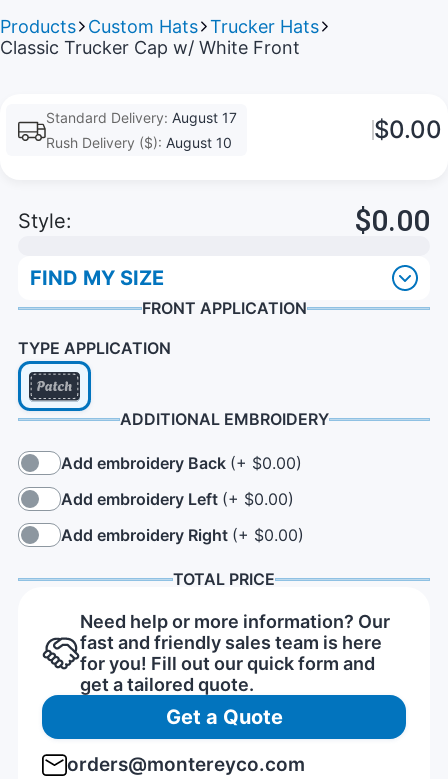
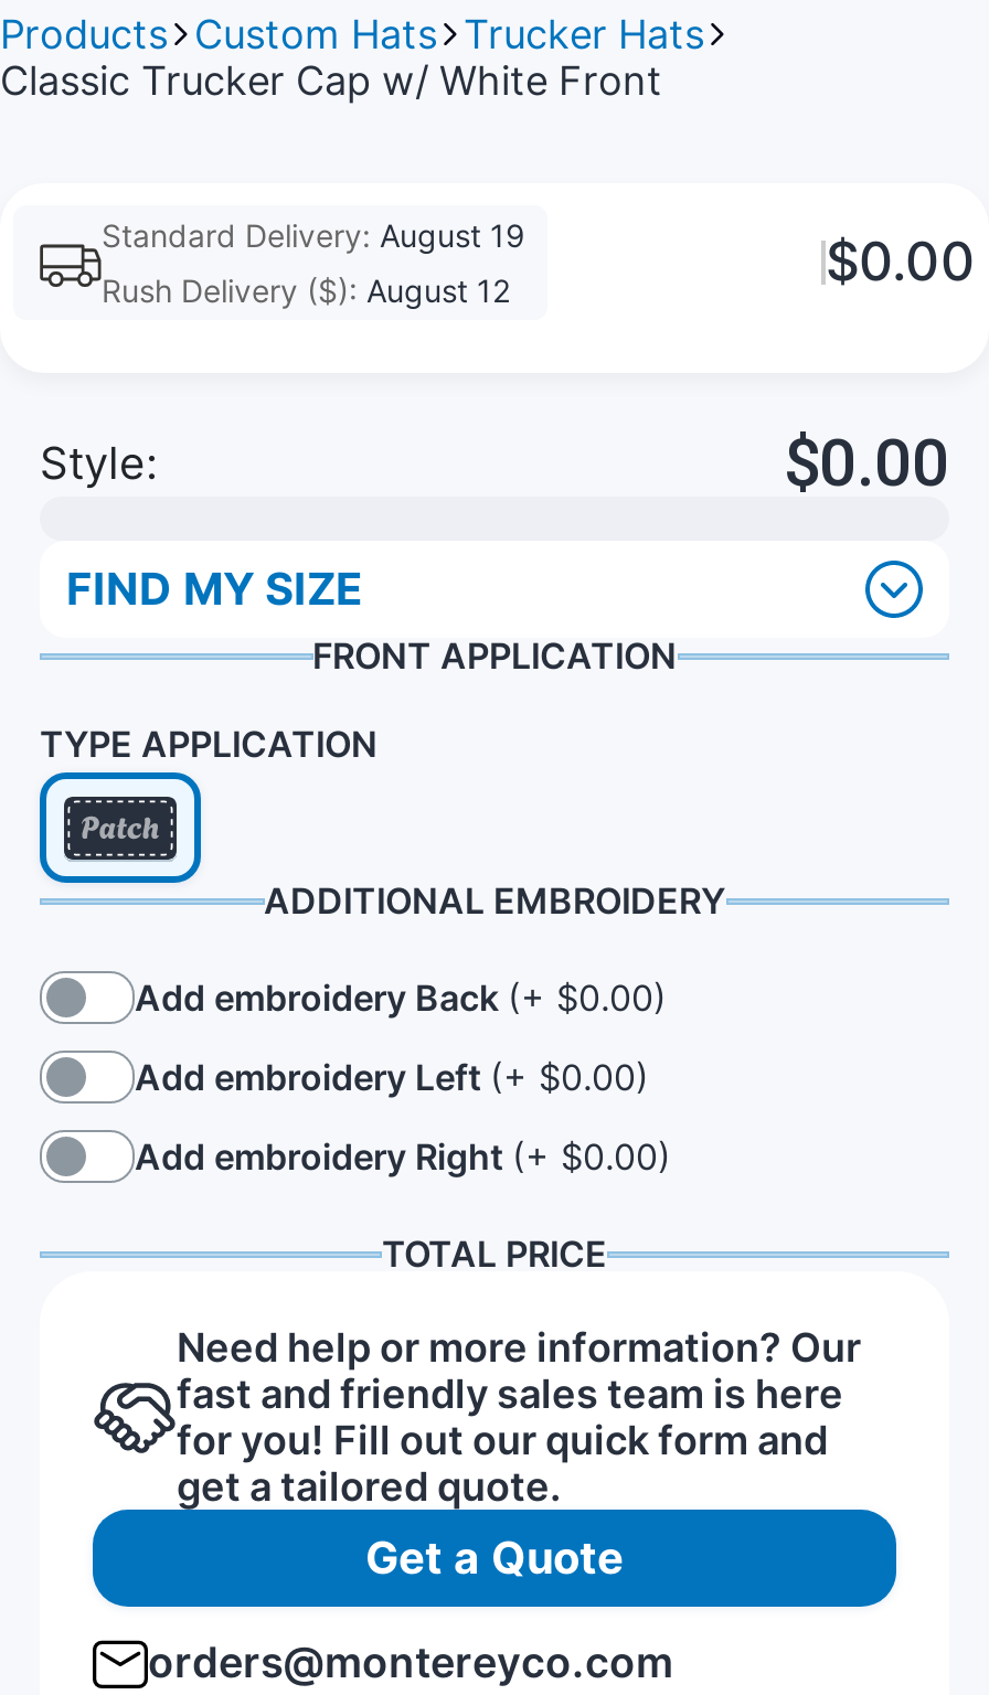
[46,109,237,126] Standard Delivery: August 17 -> [102,216,525,254] Standard Delivery: August 19
[46,134,232,151] Rush Delivery ($): August 10 -> [102,271,510,309] Rush Delivery ($): August 12

